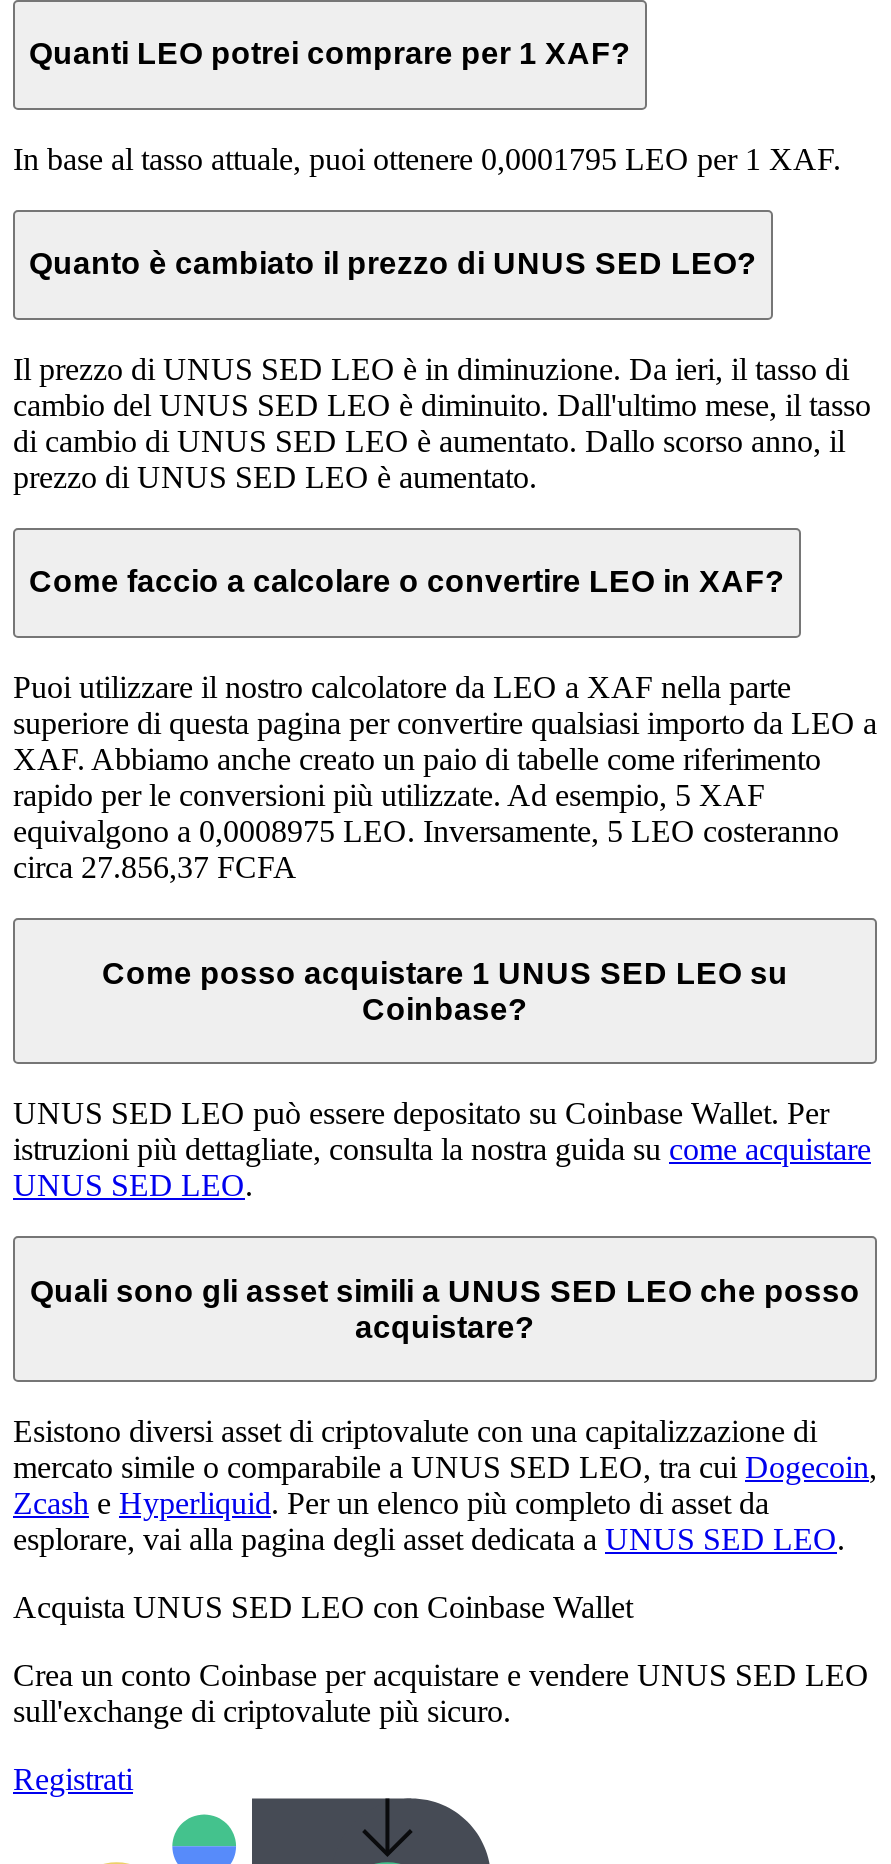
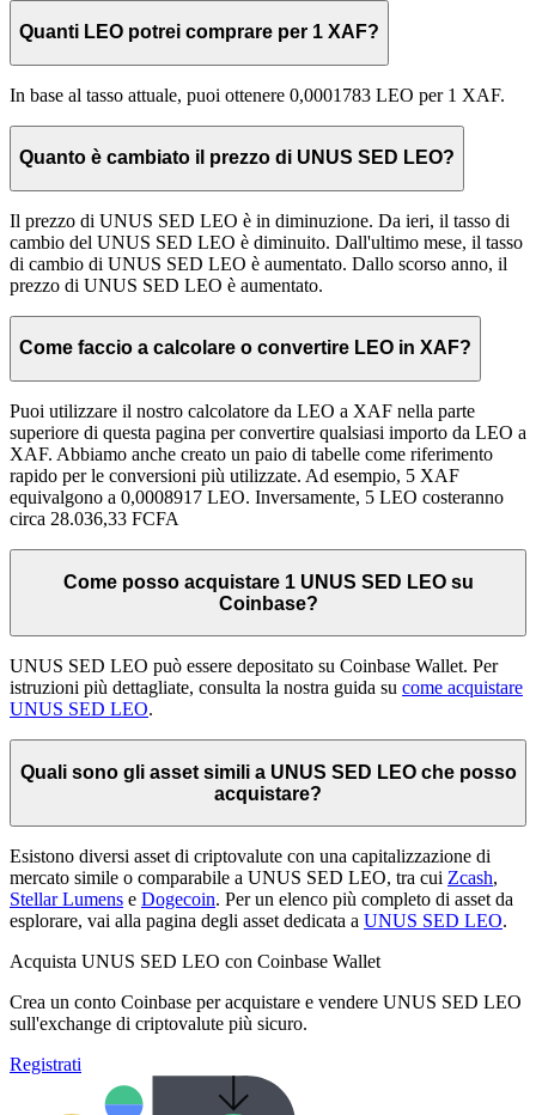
[13,141,841,175] In base al tasso attuale, puoi ottenere 0,0001795 LEO per 1 XAF. -> [10,85,505,105] In base al tasso attuale, puoi ottenere 0,0001783 LEO per 1 XAF.
[13,814,839,848] equivalgono a 0,0008975 LEO. Inversamente, 5 LEO costeranno -> [10,487,504,507] equivalgono a 0,0008917 LEO. Inversamente, 5 LEO costeranno
[13,850,297,884] circa 27.856,37 FCFA -> [10,509,179,529] circa 28.036,33 FCFA
[13,1451,877,1521] mercato simile o comparabile a UNUS SED LEO, tra cui Dogecoin, | Zcash e Hyperliquid. Per un elenco più completo di asset da -> [10,868,513,910] mercato simile o comparabile a UNUS SED LEO, tra cui Zcash, | Stellar Lumens e Dogecoin. Per un elenco più completo di asset da

